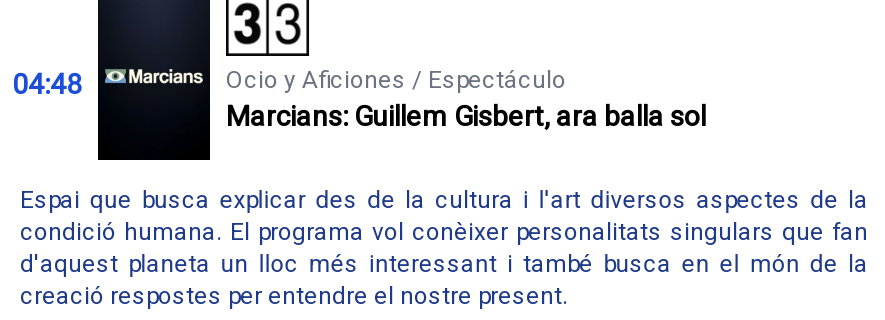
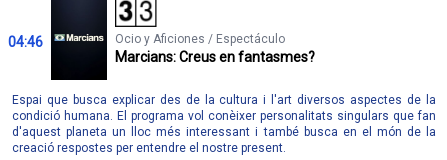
[12,67,82,99] 04:48 -> [8,33,43,49] 04:46
[226,99,706,131] Marcians: Guillem Gisbert, ara balla sol -> [115,49,315,65] Marcians: Creus en fantasmes?

